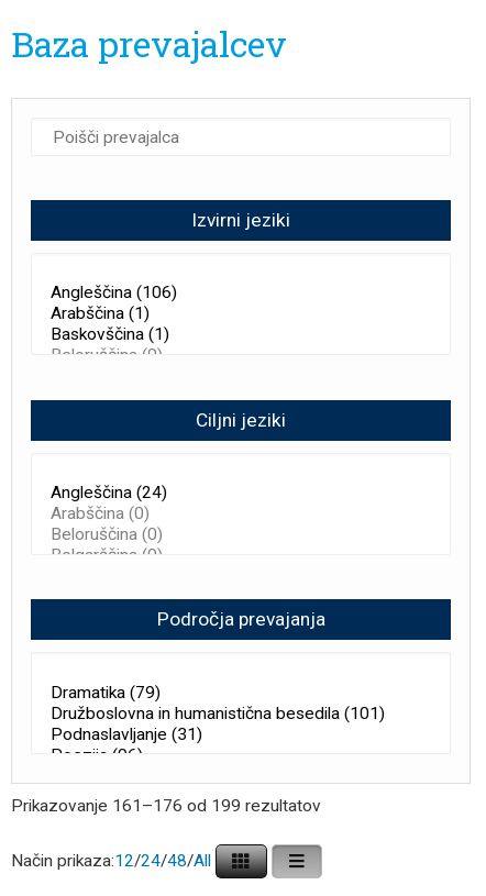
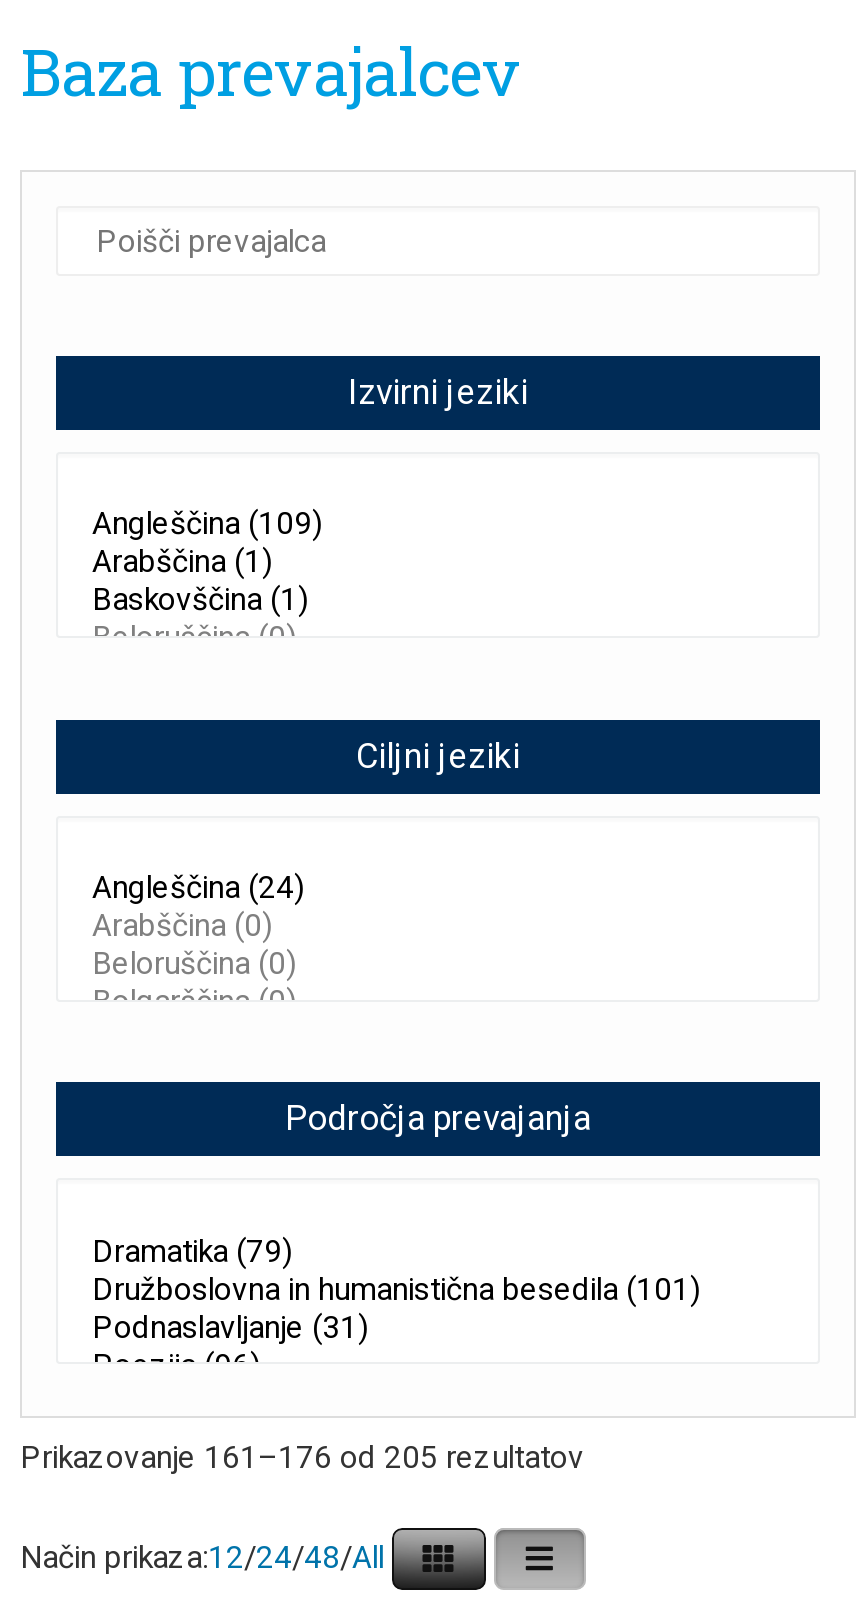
[11,797,321,816] Prikazovanje 161–176 od 199 rezultatov -> [20,1441,584,1477] Prikazovanje 161–176 od 205 rezultatov

